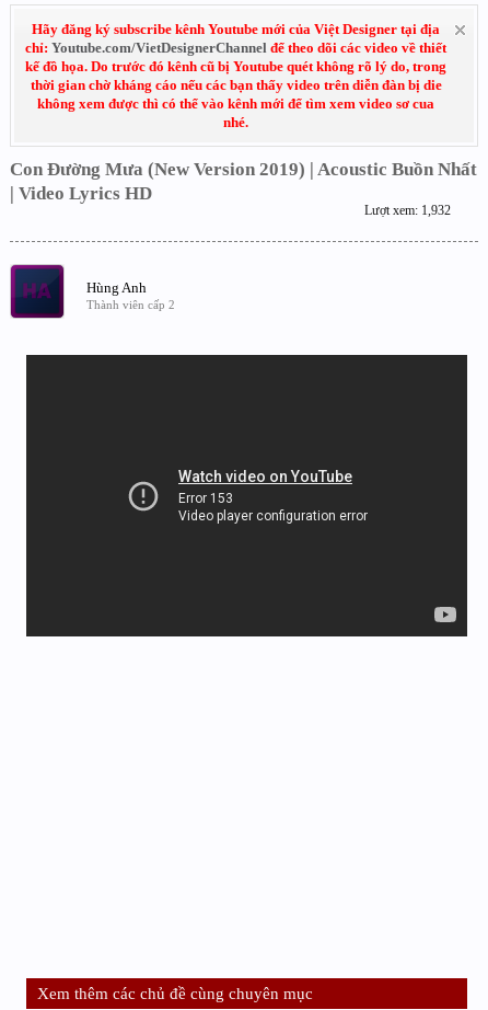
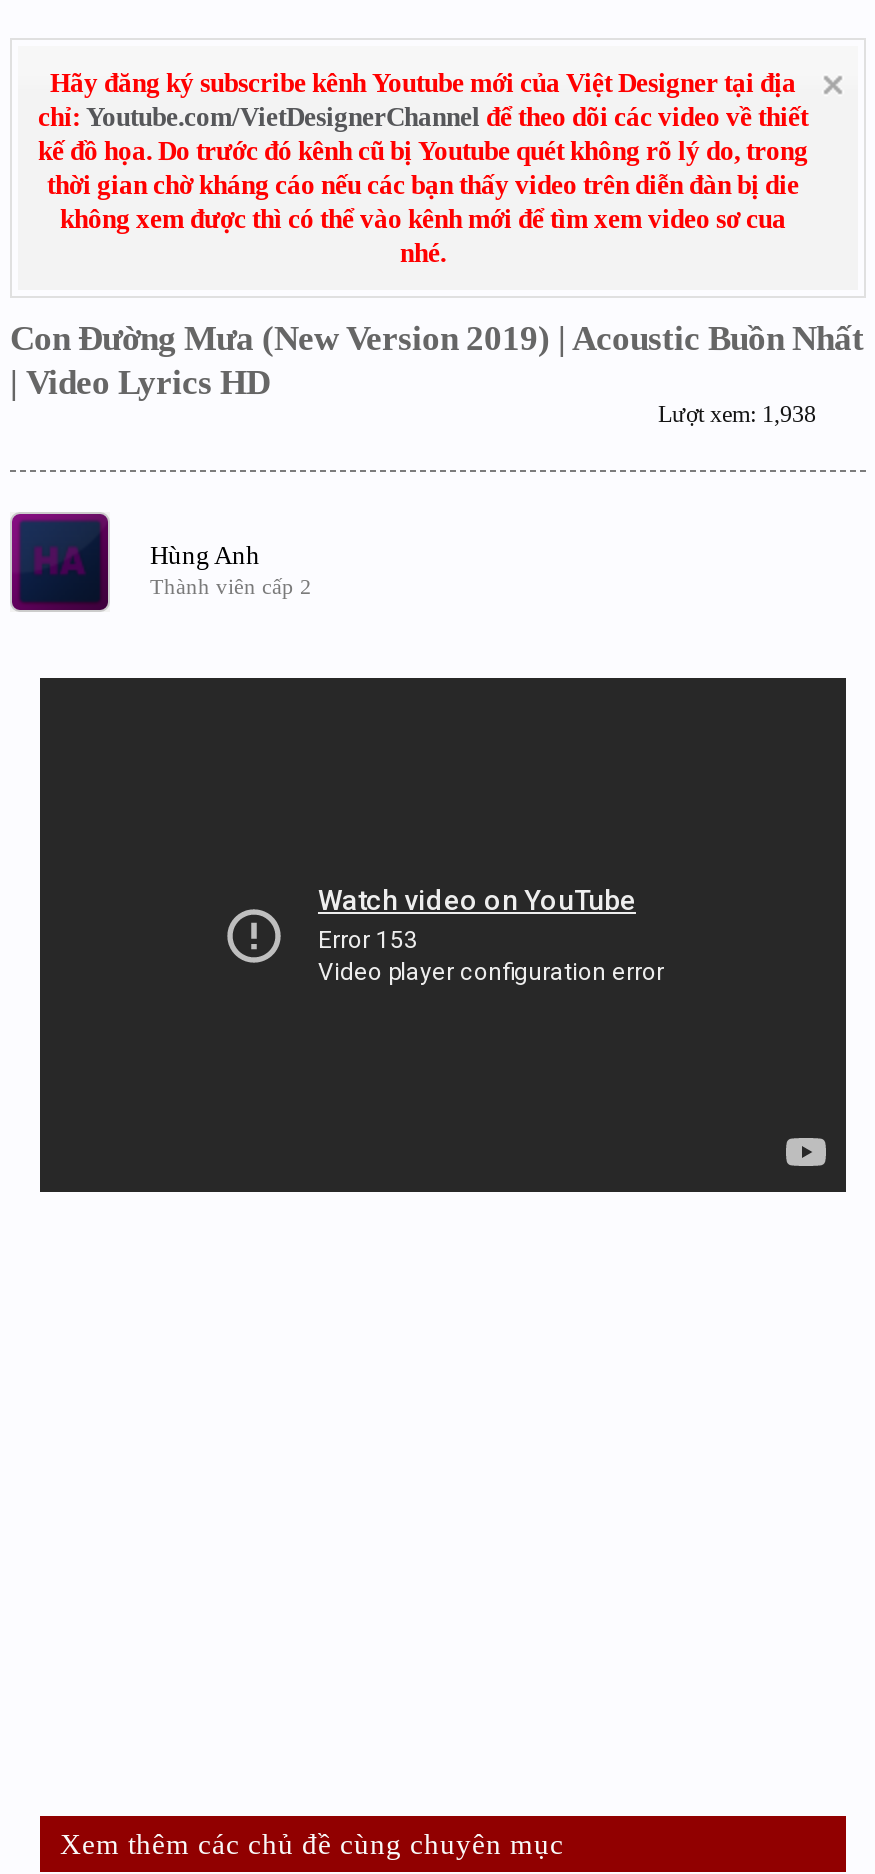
[364,203,451,218] Lượt xem: 1,932 -> [658,400,816,428] Lượt xem: 1,938

